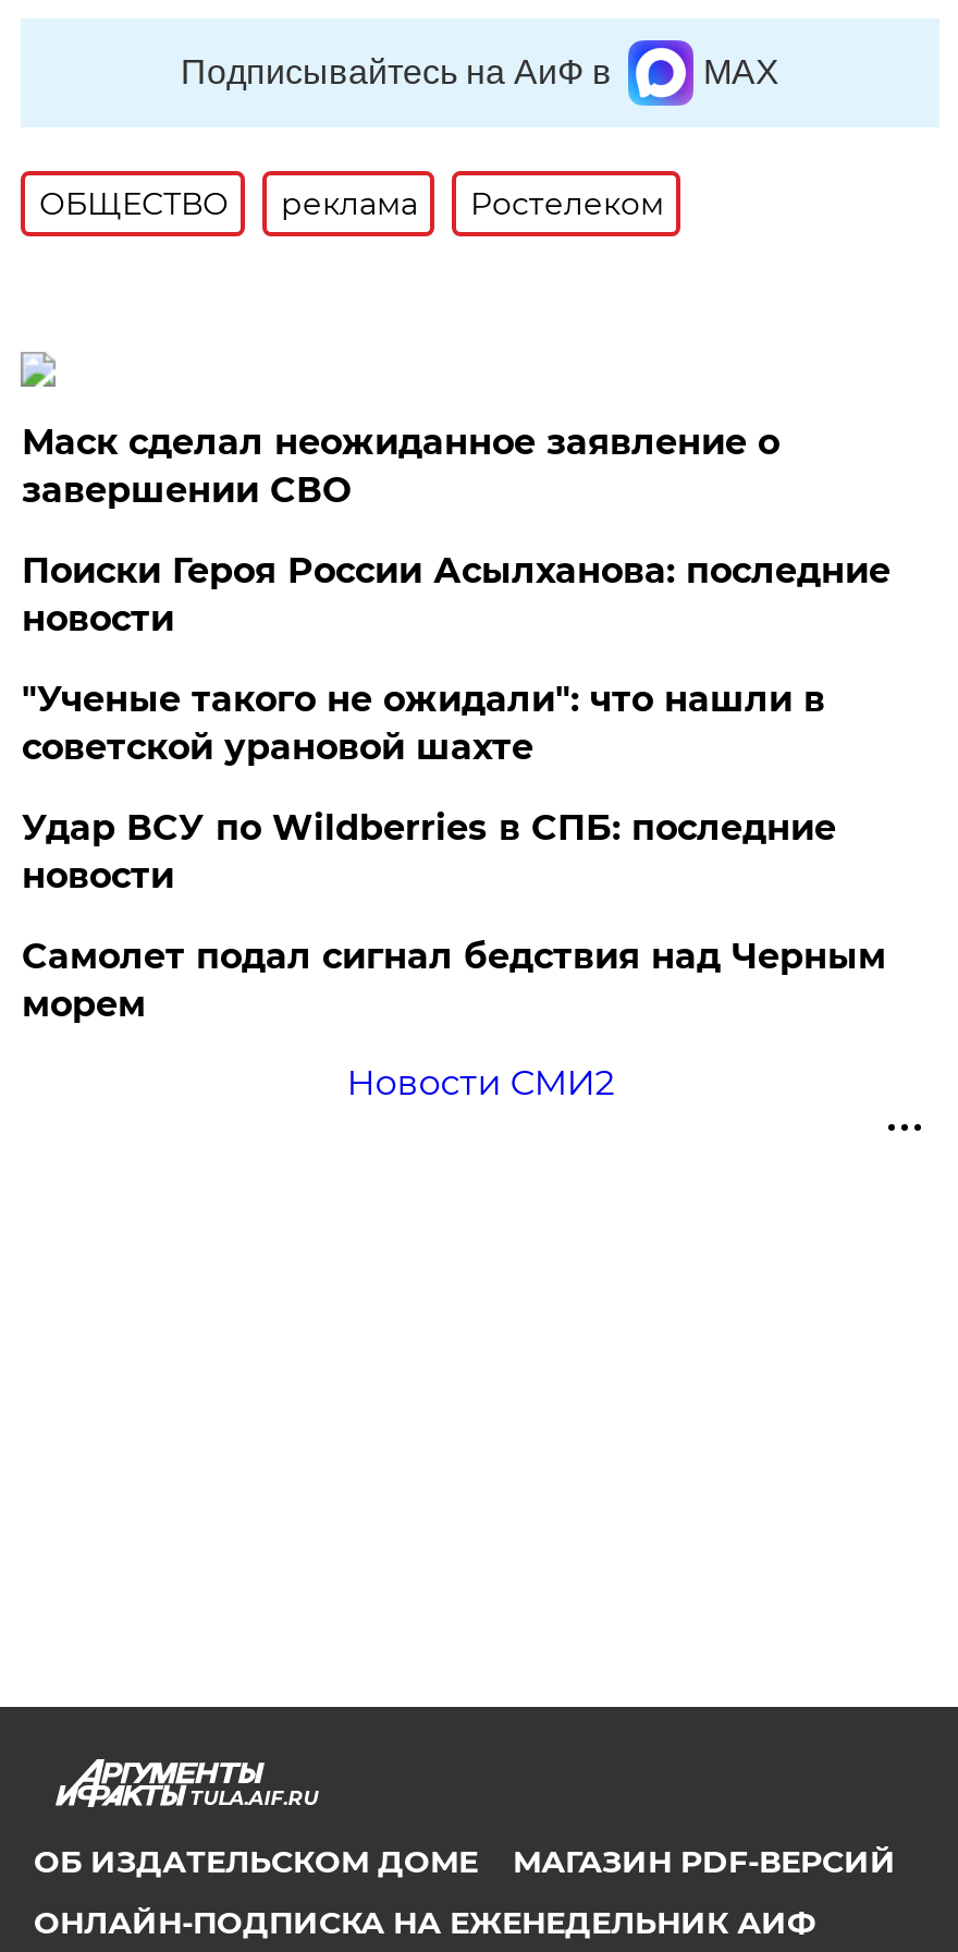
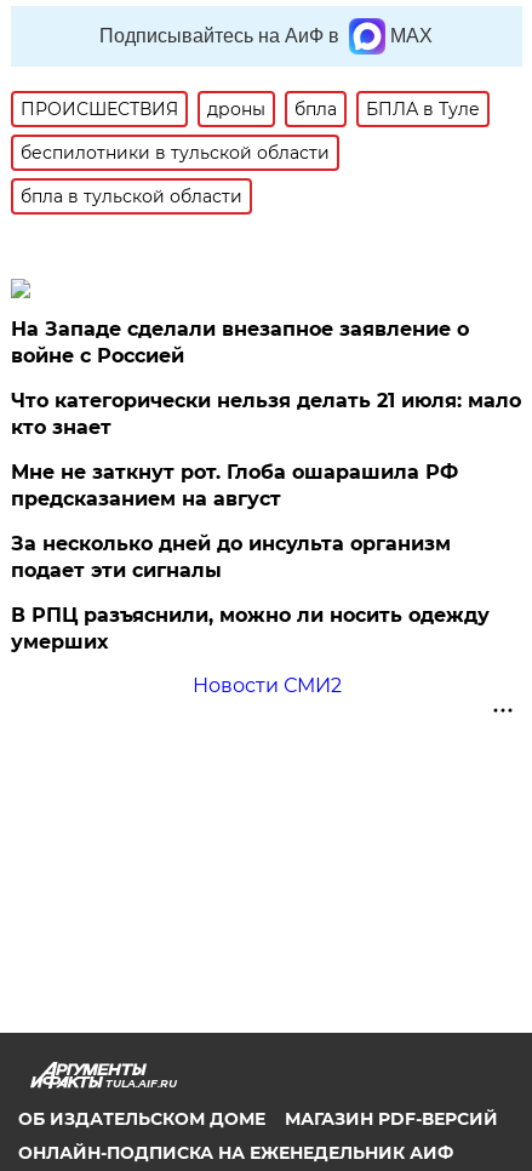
[39,184,664,223] ОБЩЕСТВО | реклама | Ростелеком -> [21,98,480,207] ПРОИСШЕСТВИЯ | дроны | бпла | БПЛА в Туле | беспилотники в тульской области | бпла в тульской области
[22,422,890,1025] Маск сделал неожиданное заявление о | завершении СВО | Поиски Героя России Асылханова: последние | новости | "Ученые такого не ожидали": что нашли в | советской урановой шахте | Удар ВСУ по Wildberries в СПБ: последние | новости | Самолет подал сигнал бедствия над Черным | морем -> [11,318,522,653] На Западе сделали внезапное заявление о | войне с Россией | Что категорически нельзя делать 21 июля: мало | кто знает | Мне не заткнут рот. Глоба ошарашила РФ | предсказанием на август | За несколько дней до инсульта организм | подает эти сигналы | В РПЦ разъяснили, можно ли носить одежду | умерших

